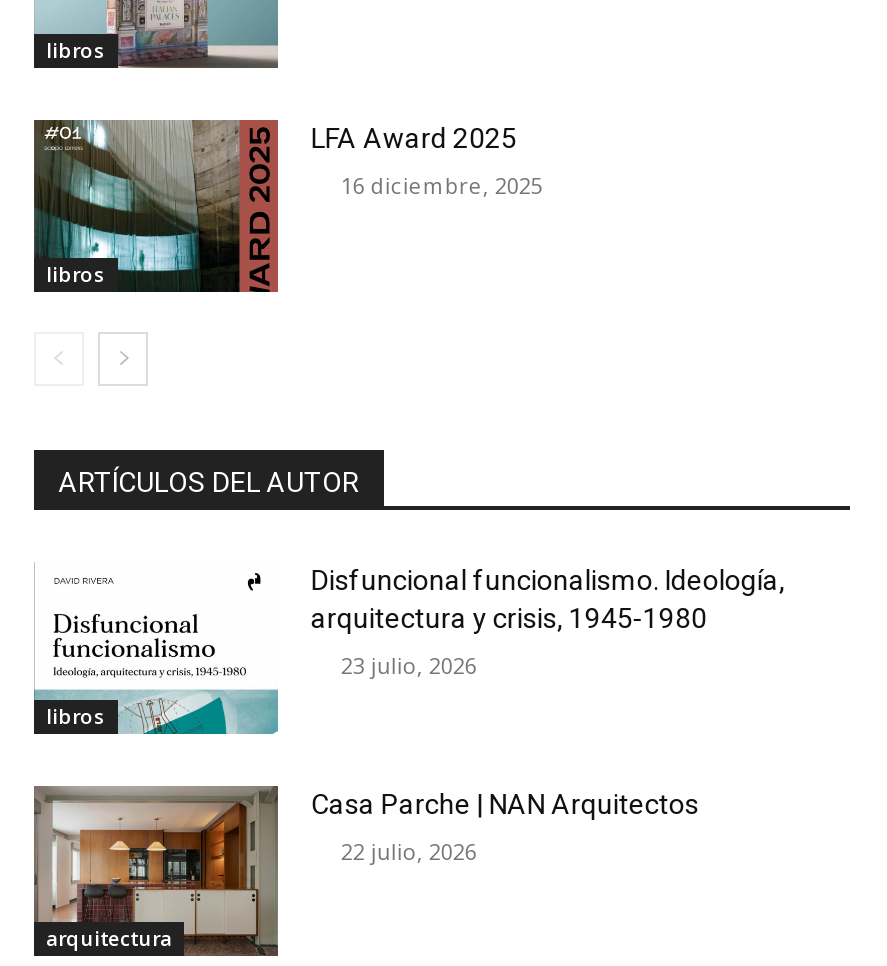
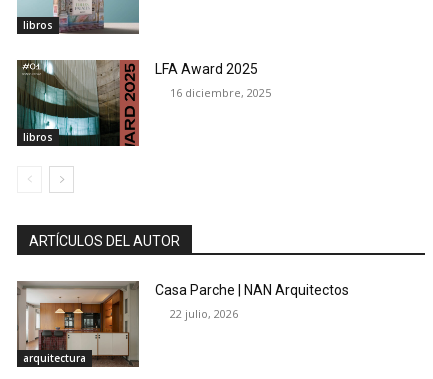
[311,564,785,680] Disfuncional funcionalismo. Ideología, | arquitectura y crisis, 1945-1980 | 23 julio, 2026 -> none
[34,612,280,736] [image] | libros -> none

